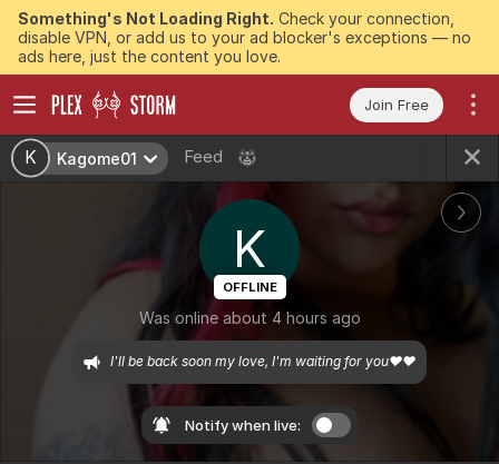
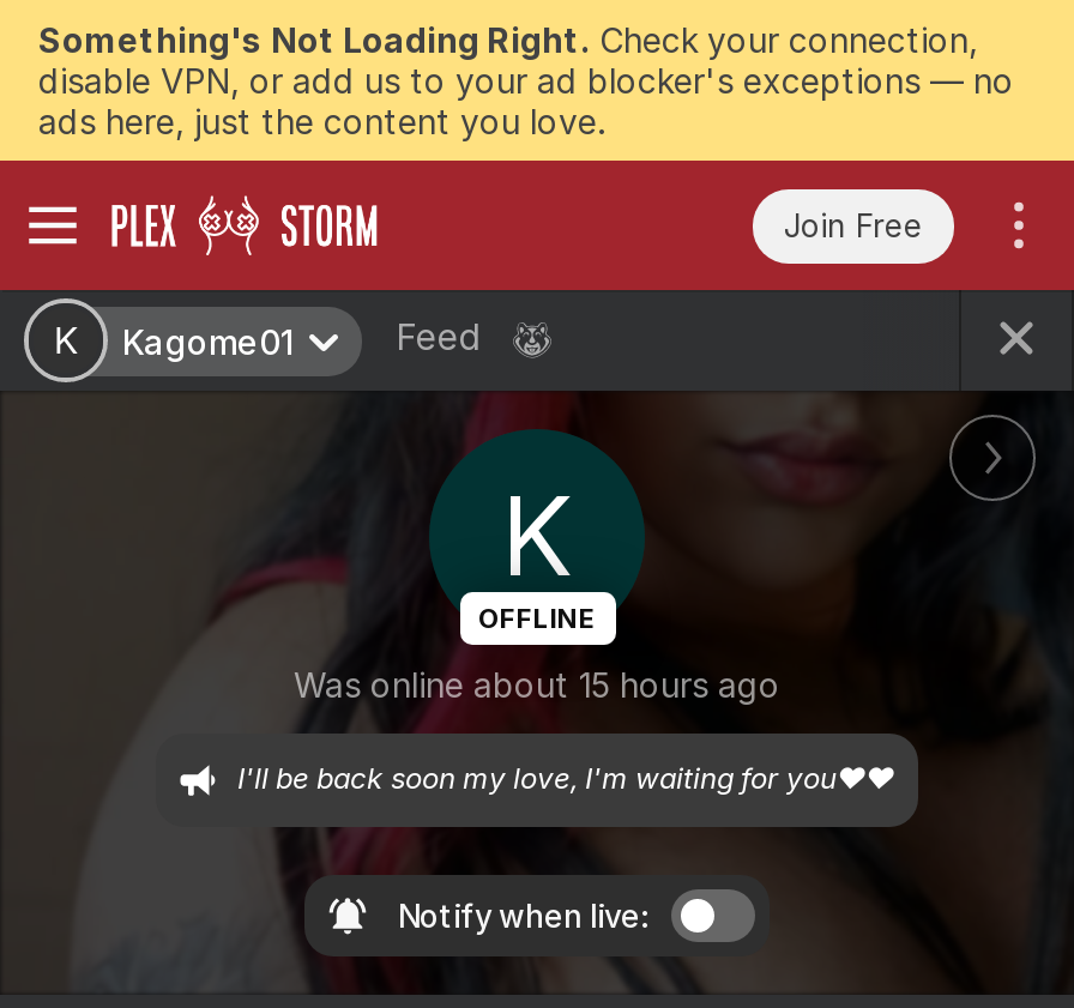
[139,309,360,328] Was online about 4 hours ago -> [294,665,780,706] Was online about 15 hours ago

